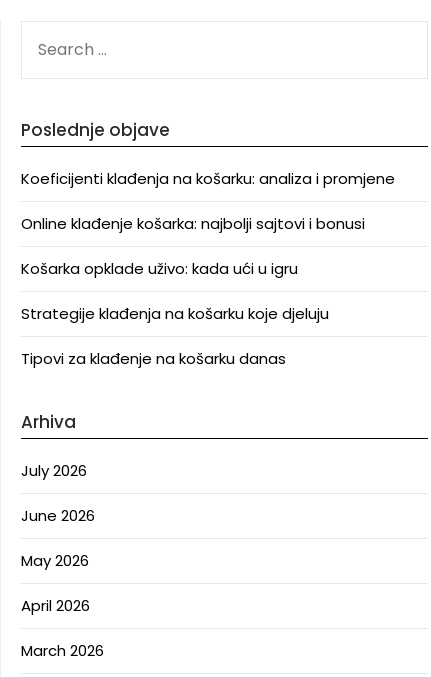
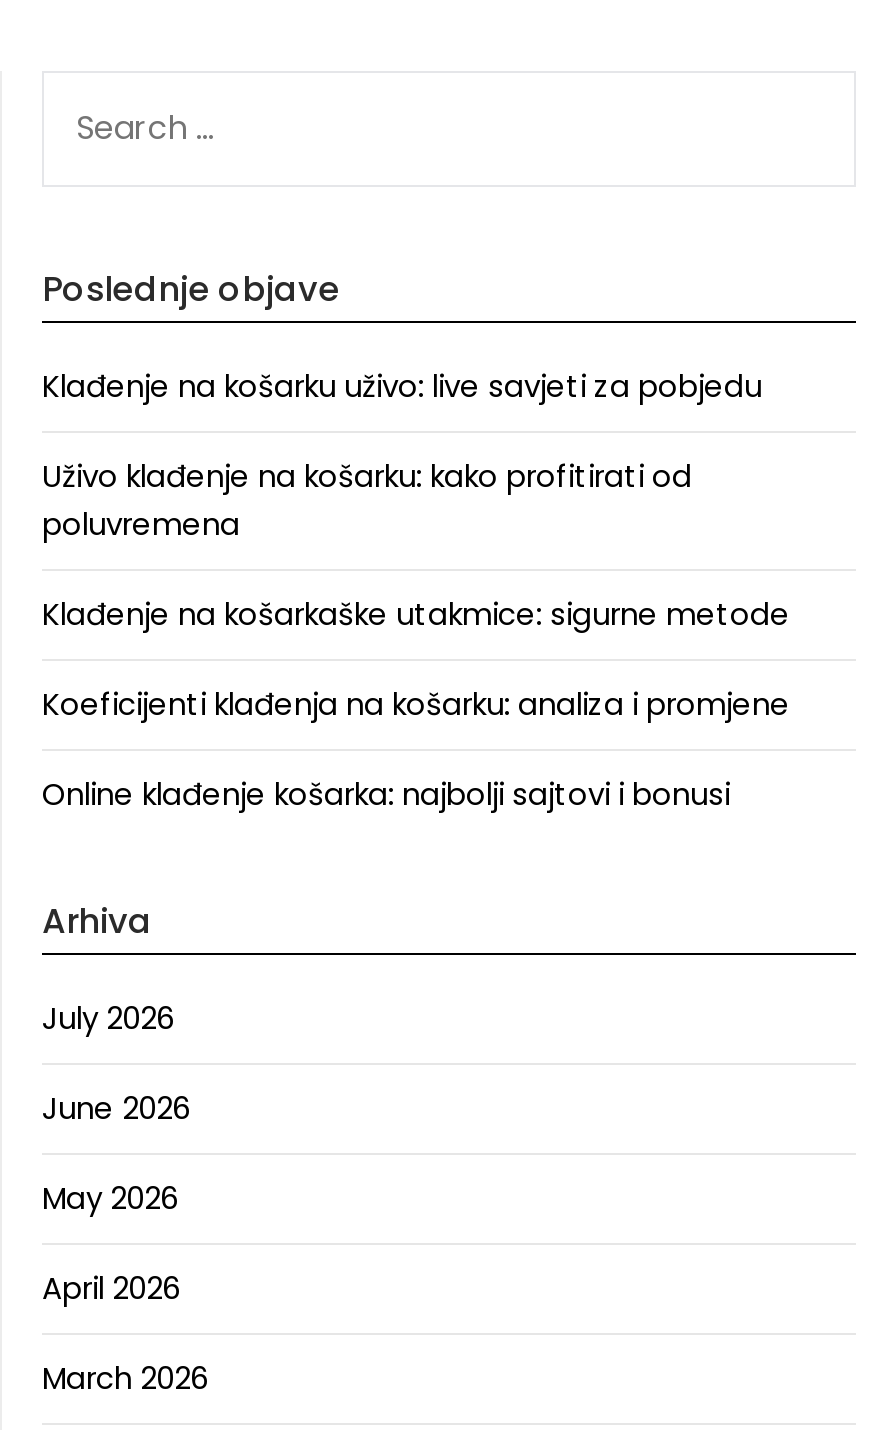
none -> [42,364,790,634] Klađenje na košarku uživo: live savjeti za pobjedu | Uživo klađenje na košarku: kako profitirati od | poluvremena | Klađenje na košarkaške utakmice: sigurne metode
moved [21,168,395,234] -> [42,682,790,814]: Koeficijenti klađenja na košarku: analiza i promjene | Online klađenje košarka: najbolji sajtovi i bonusi
[21,258,329,369] Košarka opklade uživo: kada ući u igru | Strategije klađenja na košarku koje djeluju | Tipovi za klađenje na košarku danas -> none

